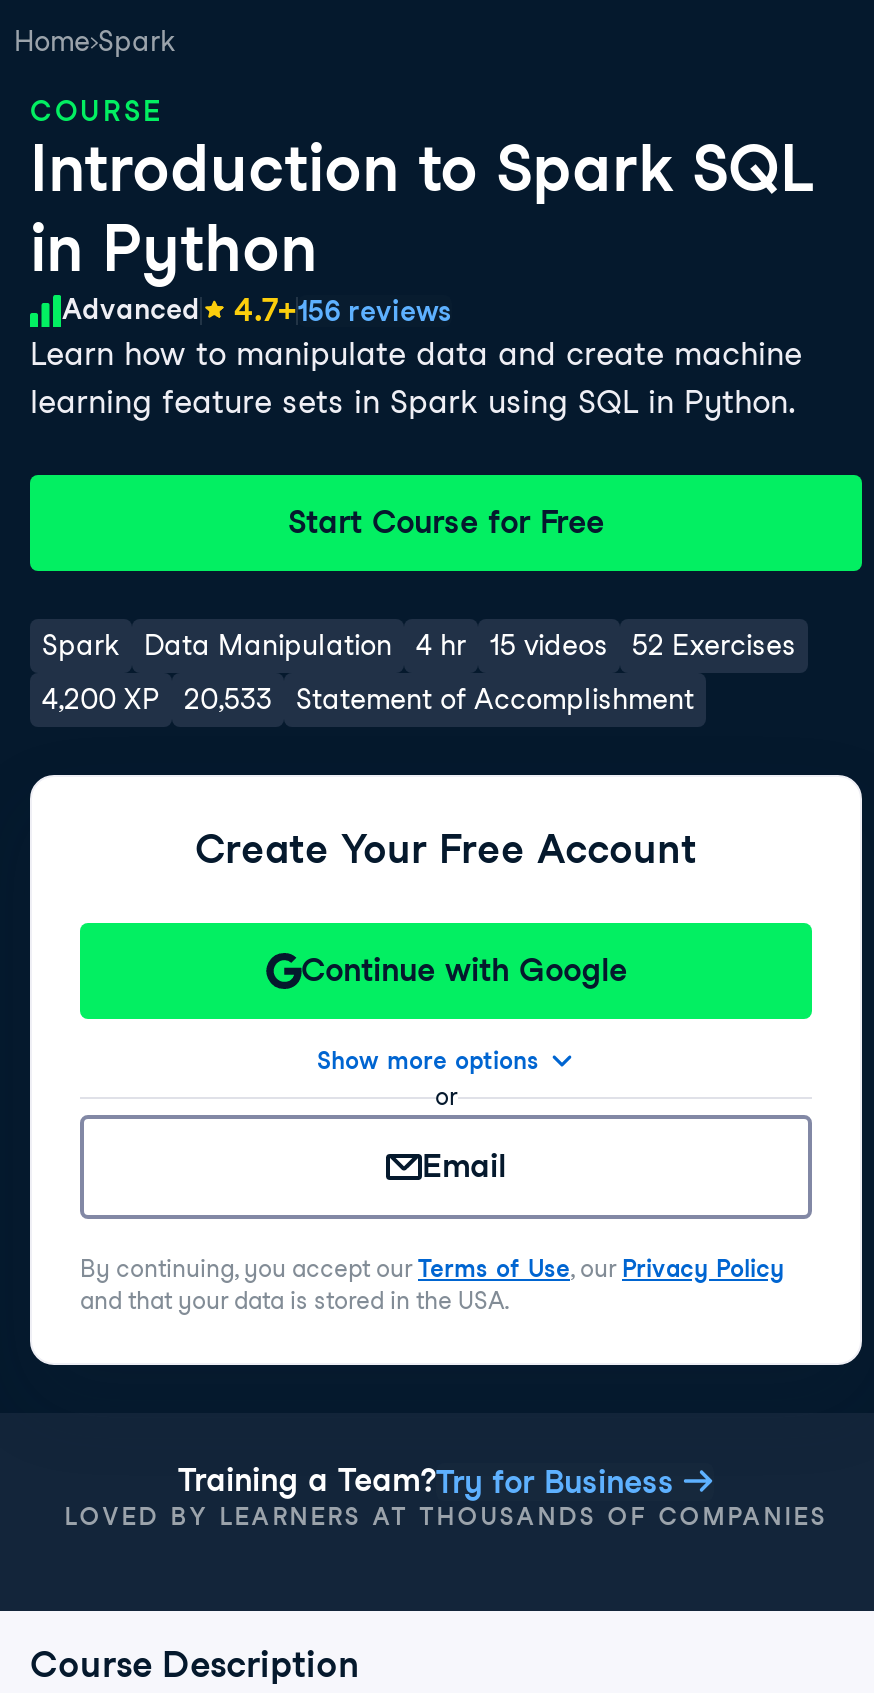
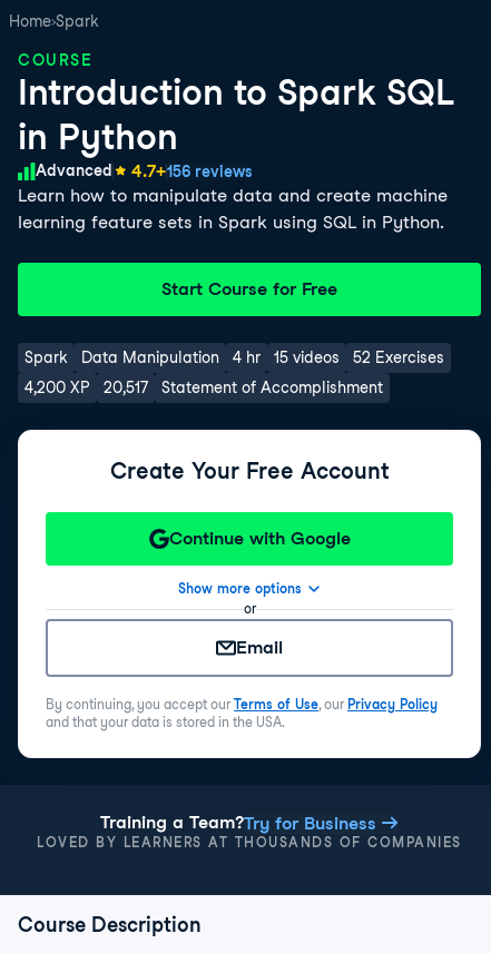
[42,683,694,715] 4,200 XP 20,533 Statement of Accomplishment -> [24,379,383,396] 4,200 XP 20,517 Statement of Accomplishment

